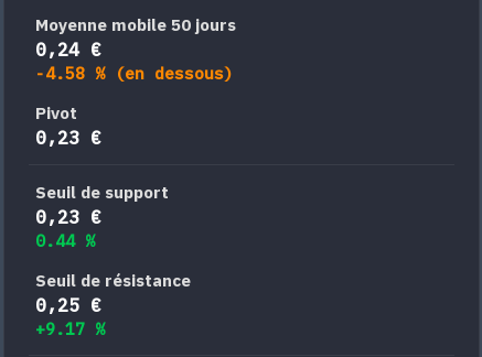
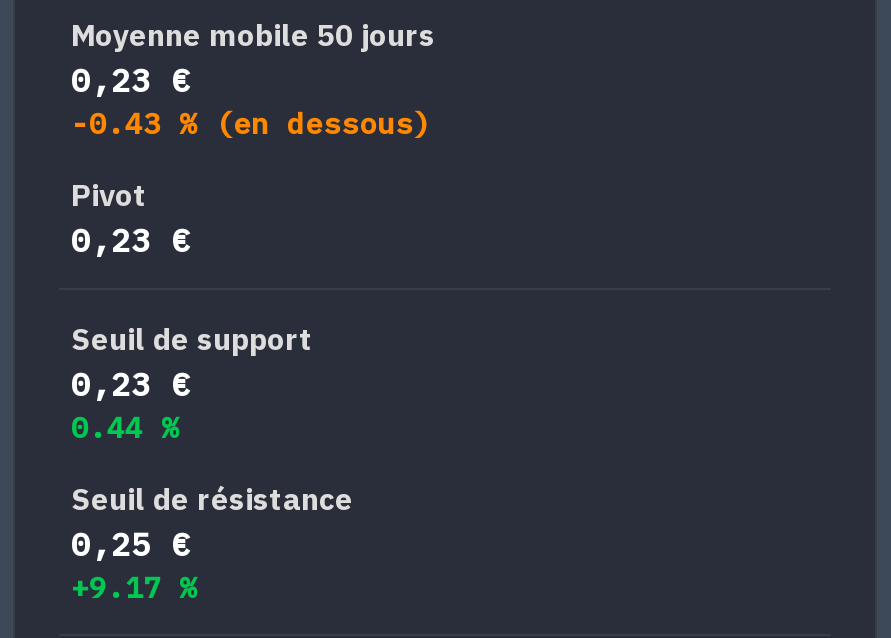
[35,39,101,61] 0,24 € -> [71,61,191,101] 0,23 €
[35,63,234,84] -4.58 % (en dessous) -> [71,105,431,143] -0.43 % (en dessous)

